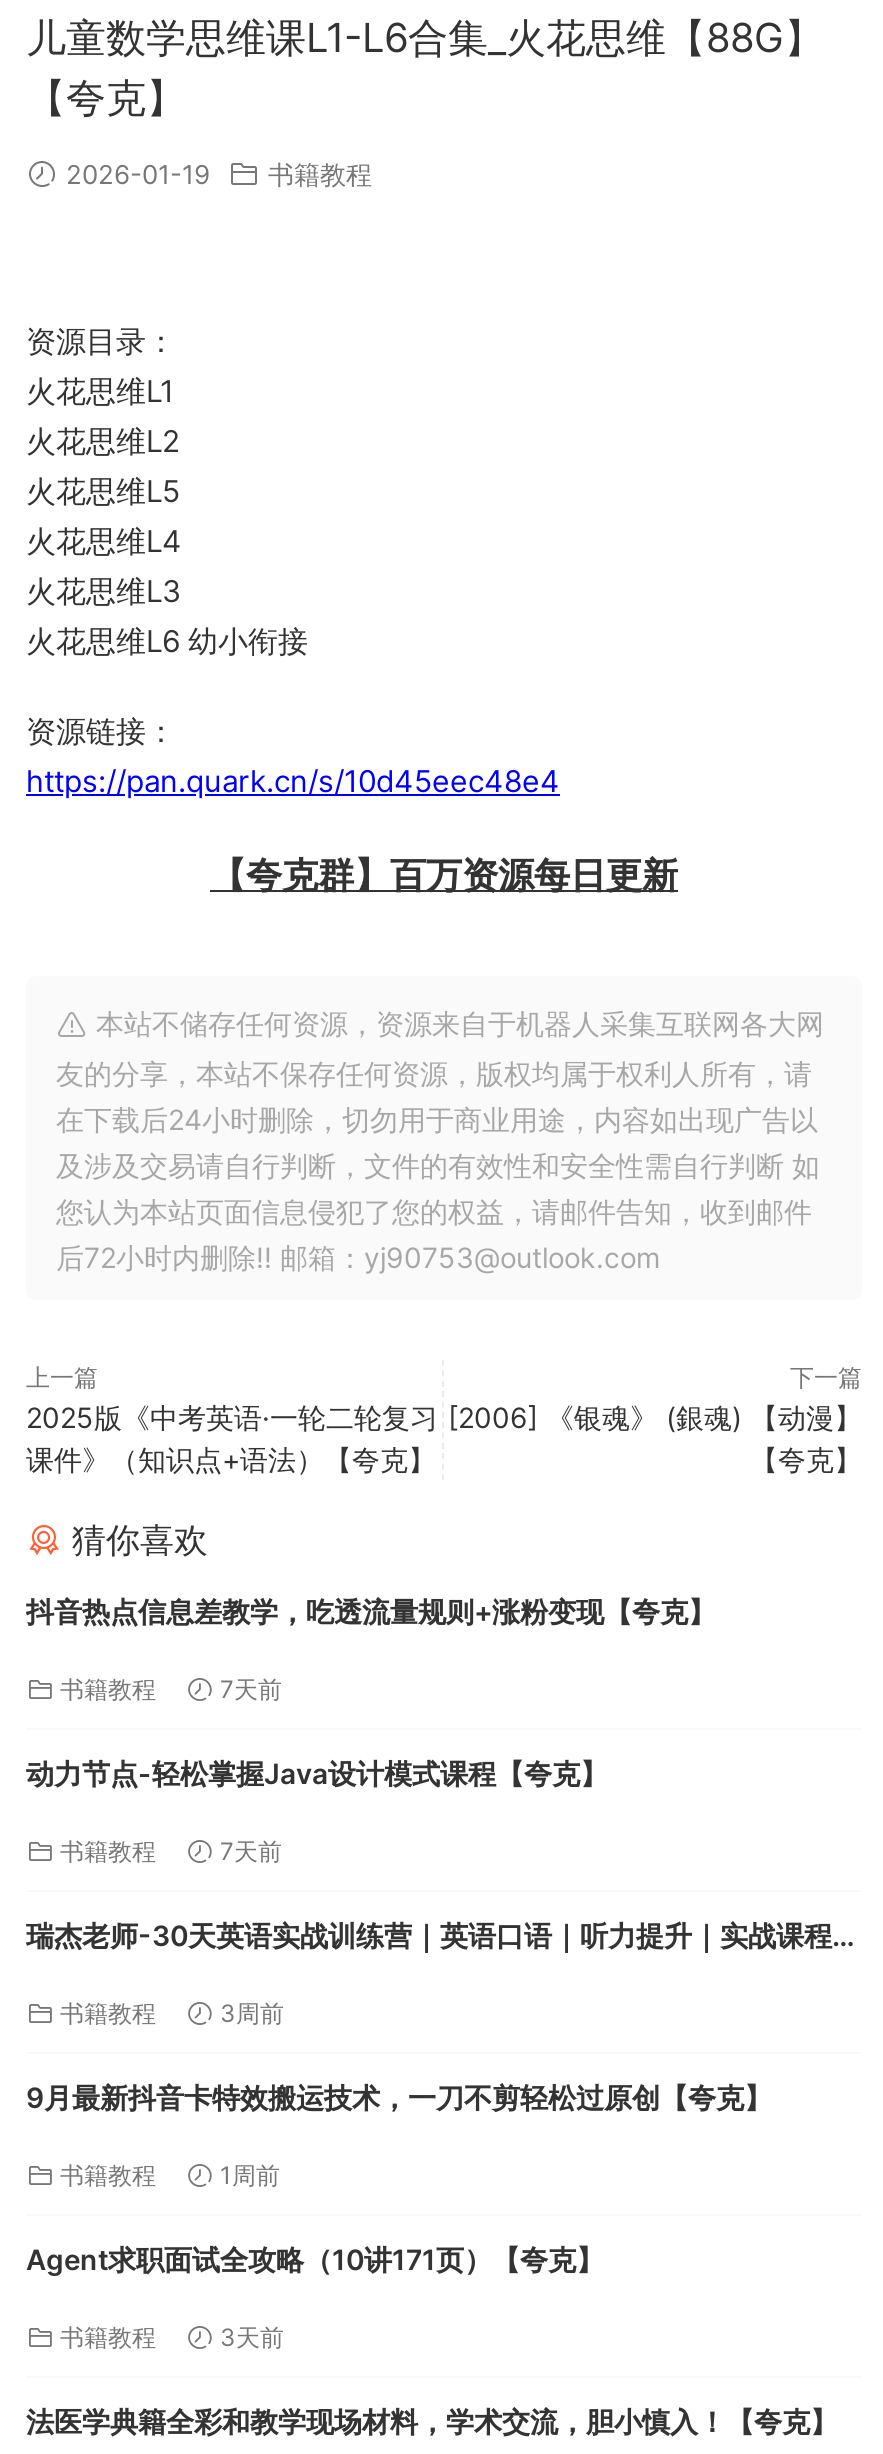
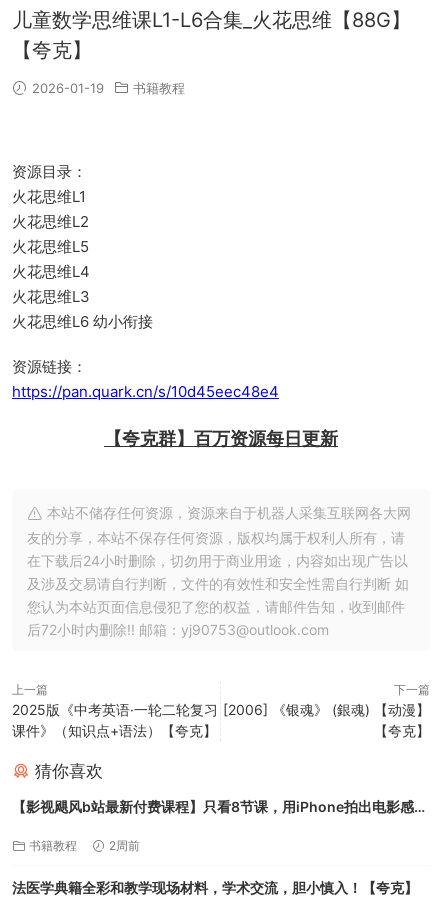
[26,1594,832,1952] 抖音热点信息差教学，吃透流量规则+涨粉变现【夸克】 | 书籍教程 | 7天前 | 动力节点-轻松掌握Java设计模式课程【夸克】 | 书籍教程 | 7天前 | 瑞杰老师-30天英语实战训练营｜英语口语｜听力提升｜实战课程 -> [12,798,414,815] 【影视飓风b站最新付费课程】只看8节课，用iPhone拍出电影感
[26,1998,772,2352] 3周前 | 9月最新抖音卡特效搬运技术，一刀不剪轻松过原创【夸克】 | 书籍教程 | 1周前 | Agent求职面试全攻略（10讲171页）【夸克】 | 书籍教程 | 3天前 -> [106,838,140,853] 2周前

